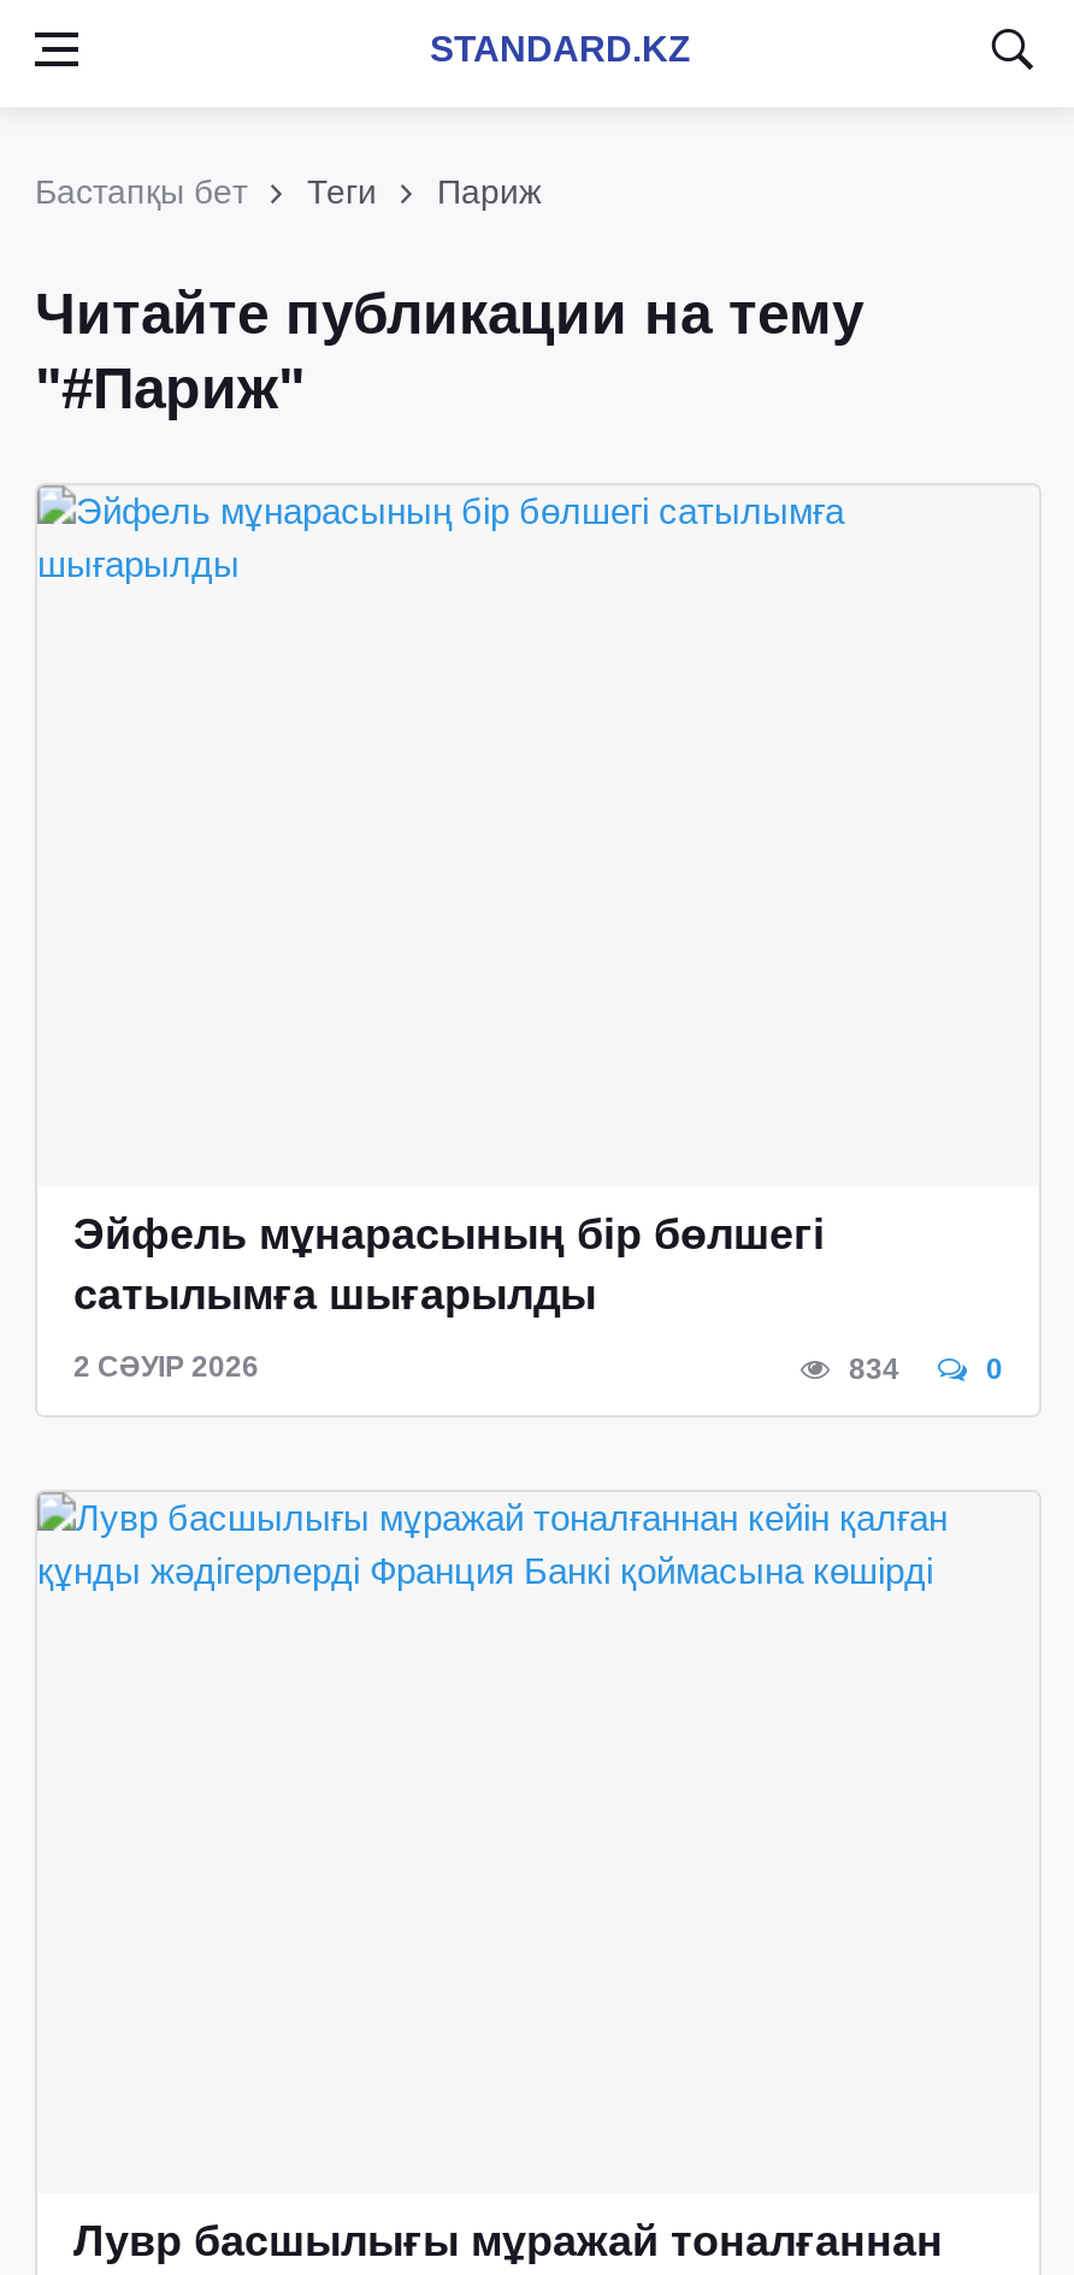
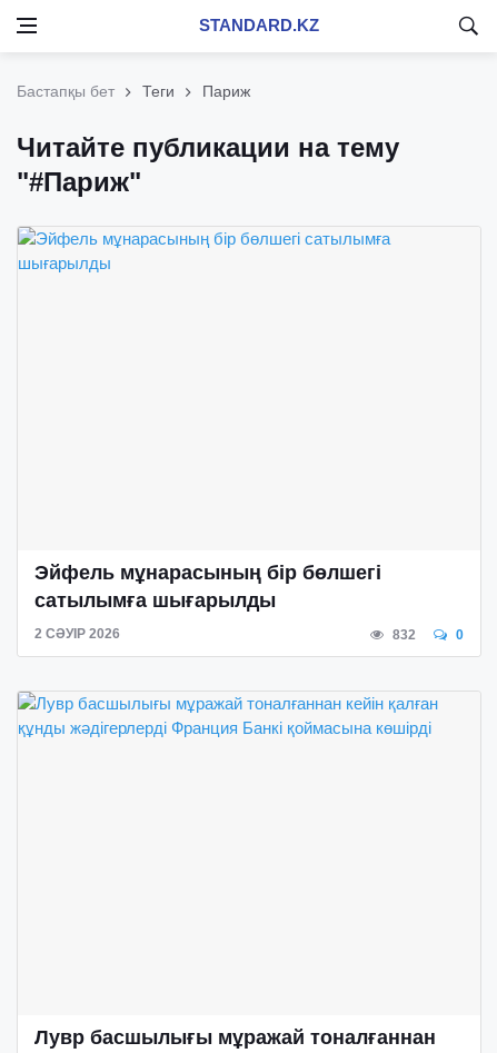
[849,1353,899,1387] 834 -> [392,627,416,643] 832

